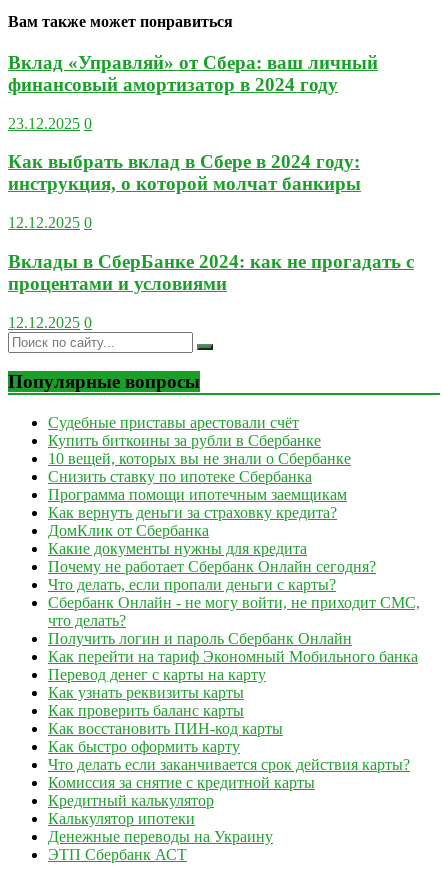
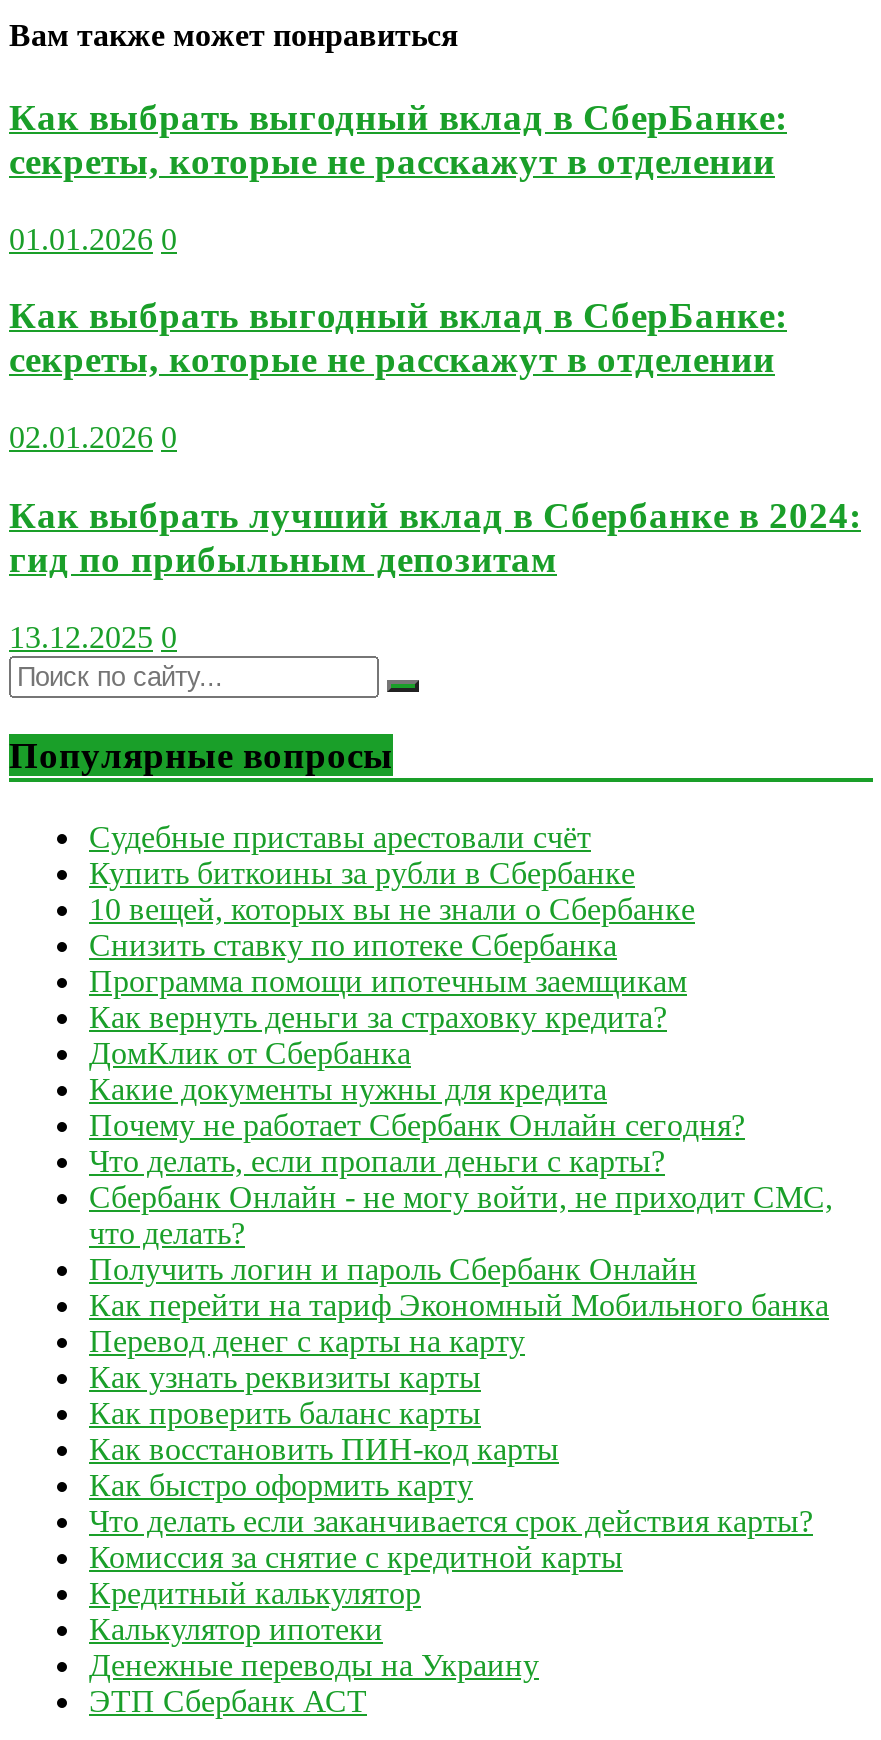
[8,52,378,95] Вклад «Управляй» от Сбера: ваш личный | финансовый амортизатор в 2024 году -> [9,96,787,182] Как выбрать выгодный вклад в СберБанке: | секреты, которые не расскажут в отделении
[8,115,92,132] 23.12.2025 0 -> [9,221,177,255] 01.01.2026 0
[8,151,361,194] Как выбрать вклад в Сбере в 2024 году: | инструкция, о которой молчат банкиры -> [9,295,787,381] Как выбрать выгодный вклад в СберБанке: | секреты, которые не расскажут в отделении
[8,214,92,231] 12.12.2025 0 -> [9,420,177,454] 02.01.2026 0
[8,251,414,294] Вклады в СберБанке 2024: как не прогадать с | процентами и условиями -> [9,494,861,580] Как выбрать лучший вклад в Сбербанке в 2024: | гид по прибыльным депозитам
[8,313,92,330] 12.12.2025 0 -> [9,619,177,653] 13.12.2025 0

